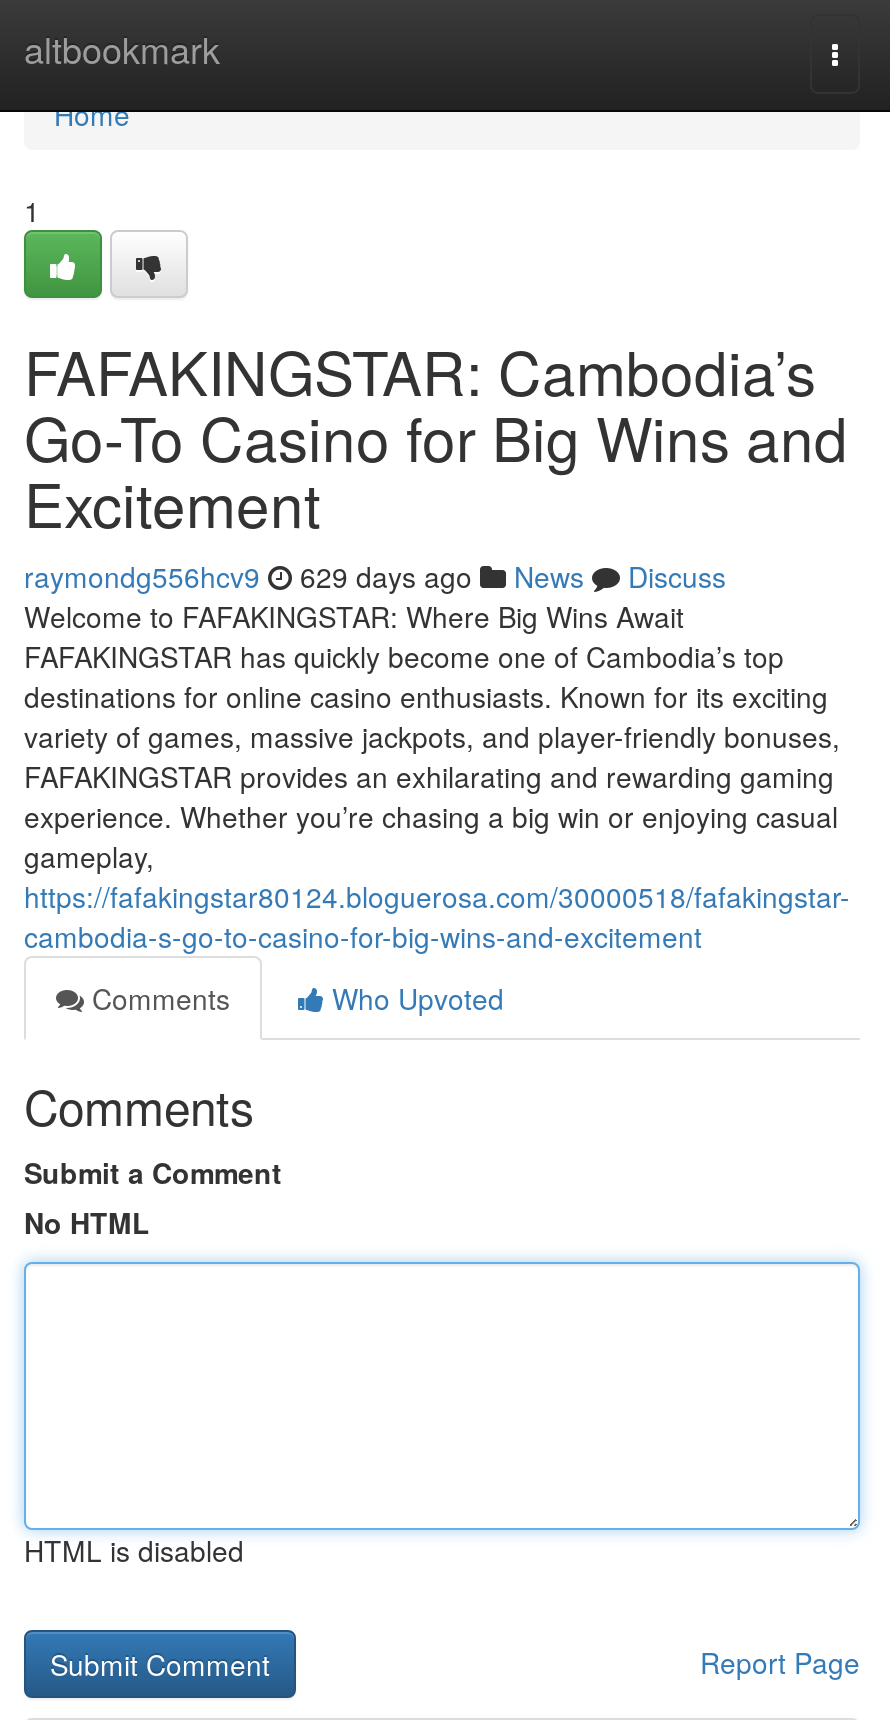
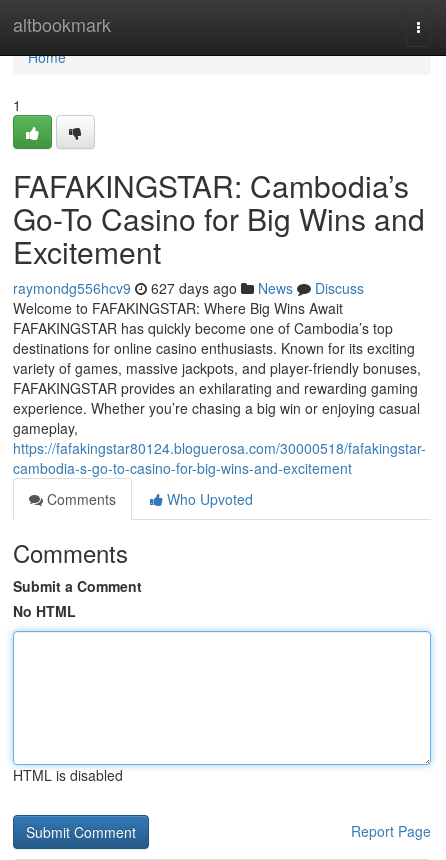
[24,556,726,596] raymondg556hcv9 629 days ago News Discuss -> [13,278,364,298] raymondg556hcv9 627 days ago News Discuss

